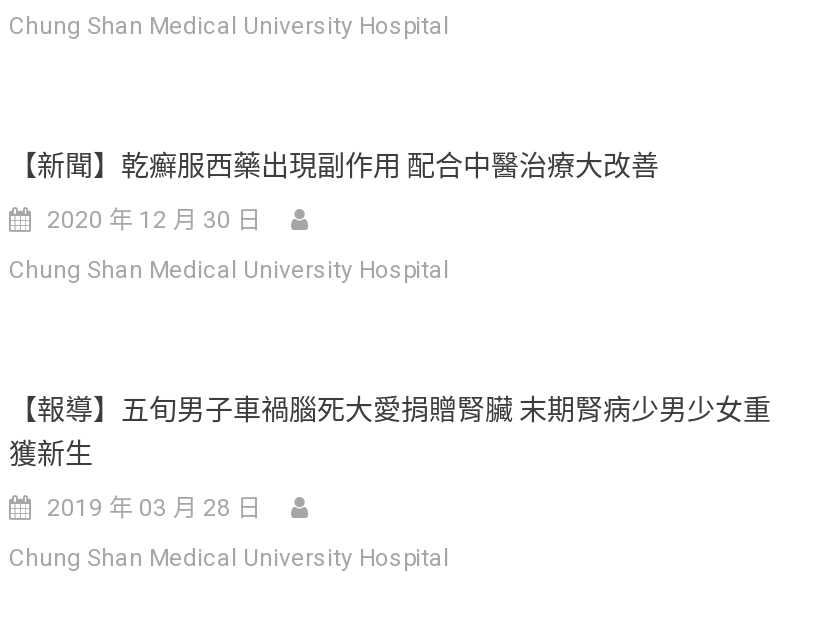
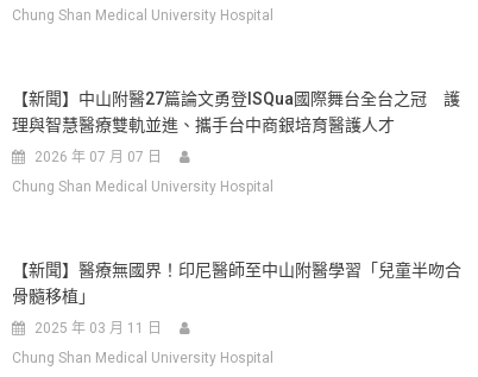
[9,150,659,182] 【新聞】乾癬服西藥出現副作用 配合中醫治療大改善 -> [12,89,460,134] 【新聞】中山附醫27篇論文勇登ISQua國際舞台全台之冠 護 | 理與智慧醫療雙軌並進、攜手台中商銀培育醫護人才
[47,206,261,234] 2020 年 12 月 30 日 -> [34,149,162,165] 2026 年 07 月 07 日
[9,394,771,470] 【報導】五旬男子車禍腦死大愛捐贈腎臟 末期腎病少男少女重 | 獲新生 -> [12,260,461,306] 【新聞】醫療無國界！印尼醫師至中山附醫學習「兒童半吻合 | 骨髓移植」
[47,494,261,522] 2019 年 03 月 28 日 -> [34,320,162,337] 2025 年 03 月 11 日

